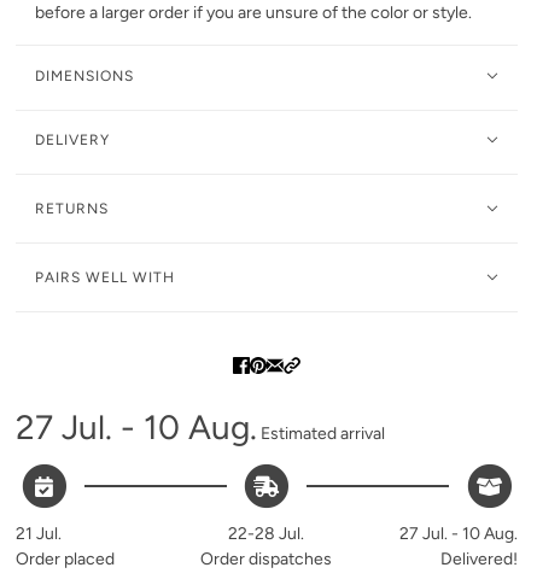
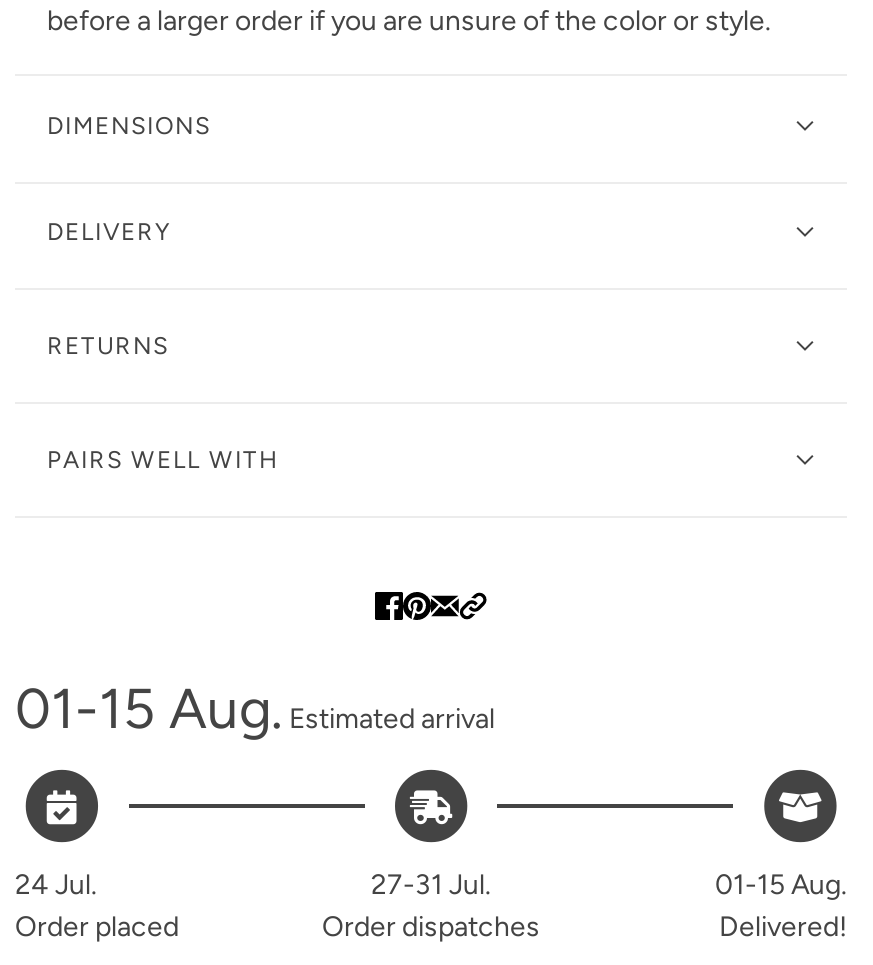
[16,406,385,447] 27 Jul. - 10 Aug.Estimated arrival -> [15,674,495,742] 01-15 Aug.Estimated arrival
[16,524,62,544] 21 Jul. -> [15,869,97,903] 24 Jul.
[229,524,305,544] 22-28 Jul. -> [371,869,491,903] 27-31 Jul.
[399,524,518,544] 27 Jul. - 10 Aug. -> [715,869,847,903] 01-15 Aug.

